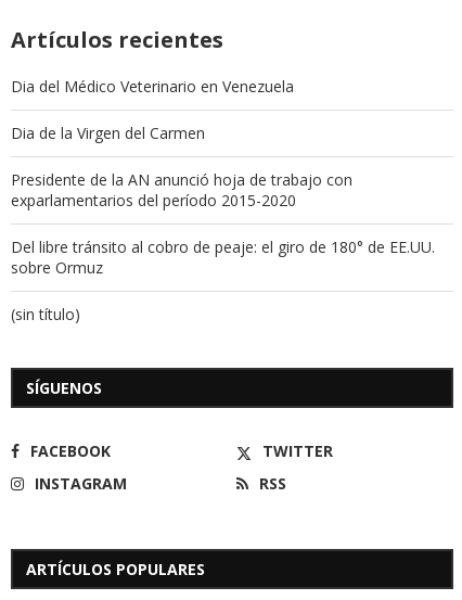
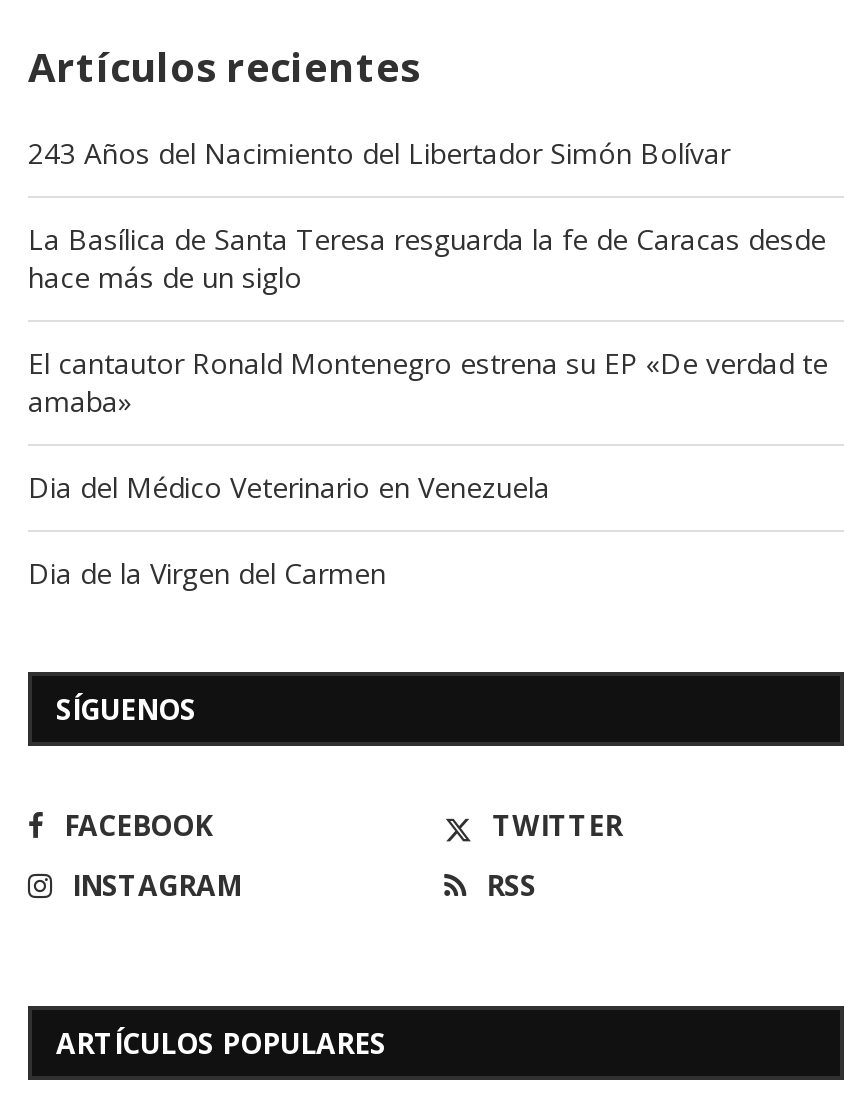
none -> [28,135,828,421] 243 Años del Nacimiento del Libertador Simón Bolívar | La Basílica de Santa Teresa resguarda la fe de Caracas desde | hace más de un siglo | El cantautor Ronald Montenegro estrena su EP «De verdad te | amaba»
moved [11,76,294,143] -> [28,469,550,593]: Dia del Médico Veterinario en Venezuela | Dia de la Virgen del Carmen
[11,169,435,324] Presidente de la AN anunció hoja de trabajo con | exparlamentarios del período 2015-2020 | Del libre tránsito al cobro de peaje: el giro de 180° de EE.UU. | sobre Ormuz | (sin título) -> none

